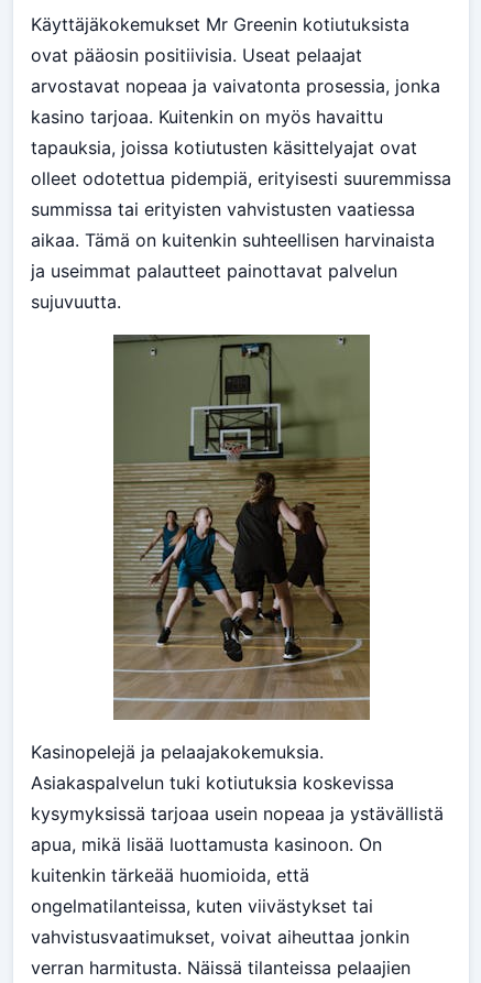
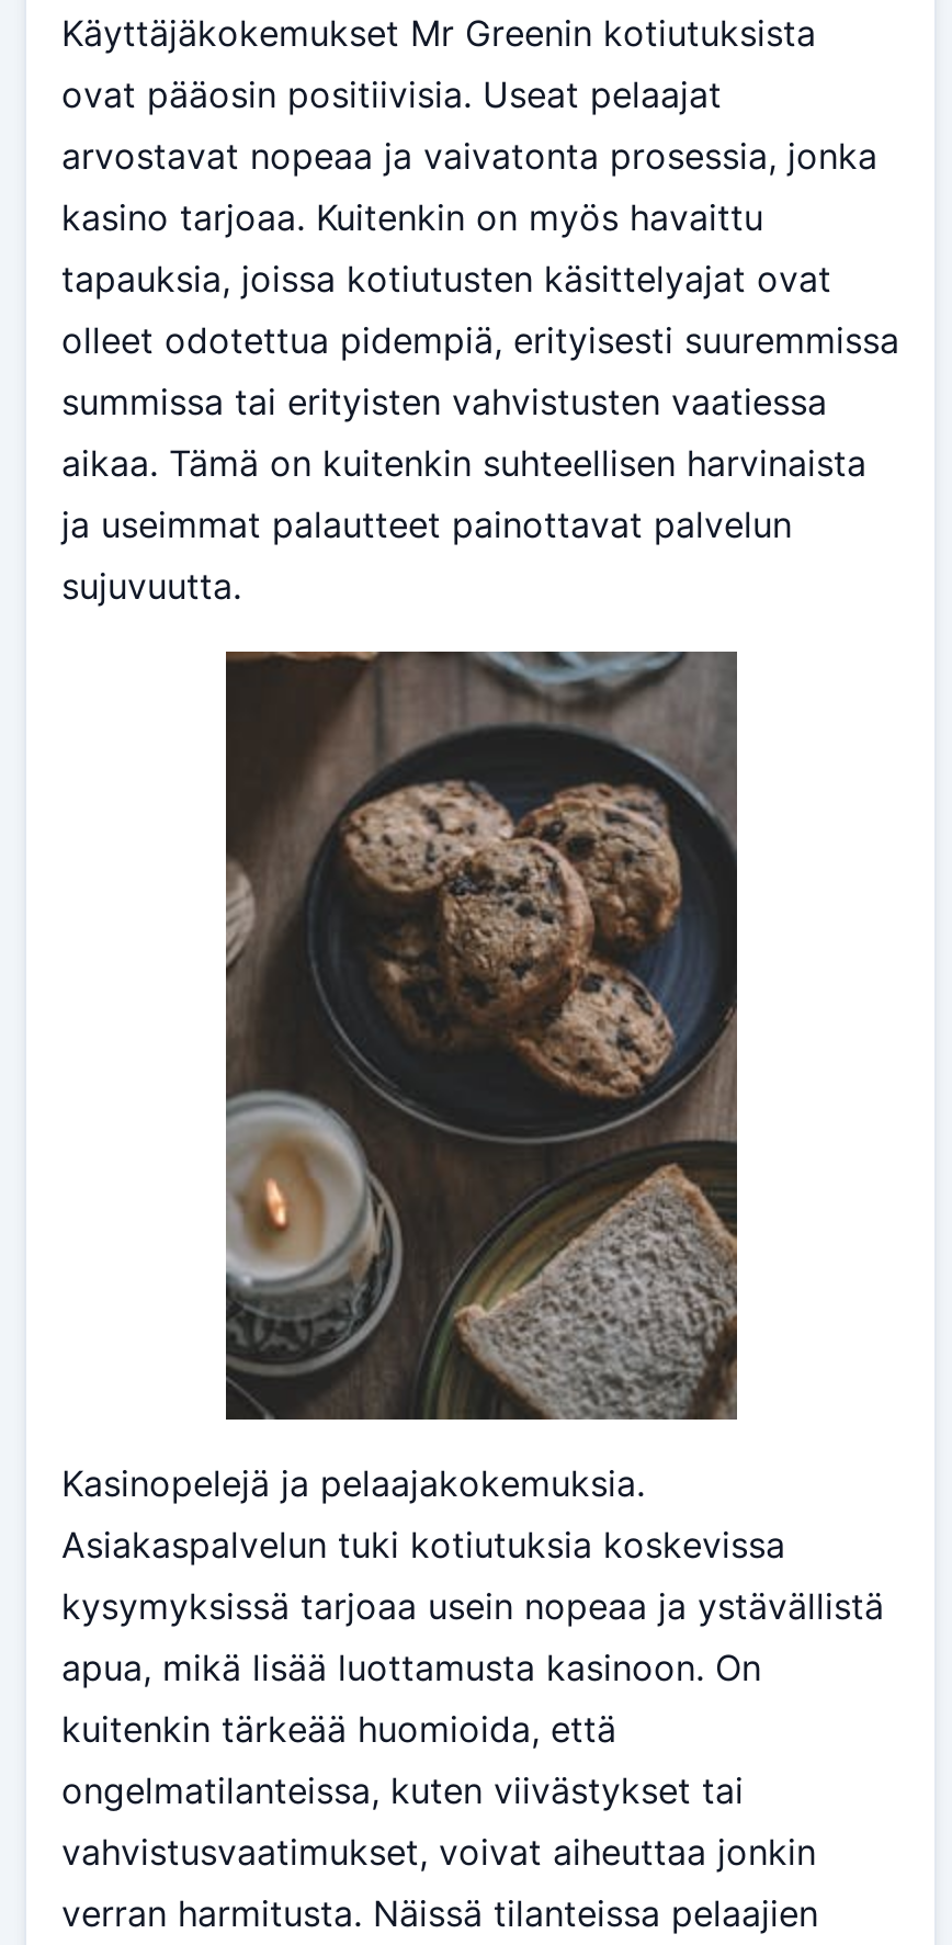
[112,334,370,720] [image] -> [224,648,737,1421] [image]

